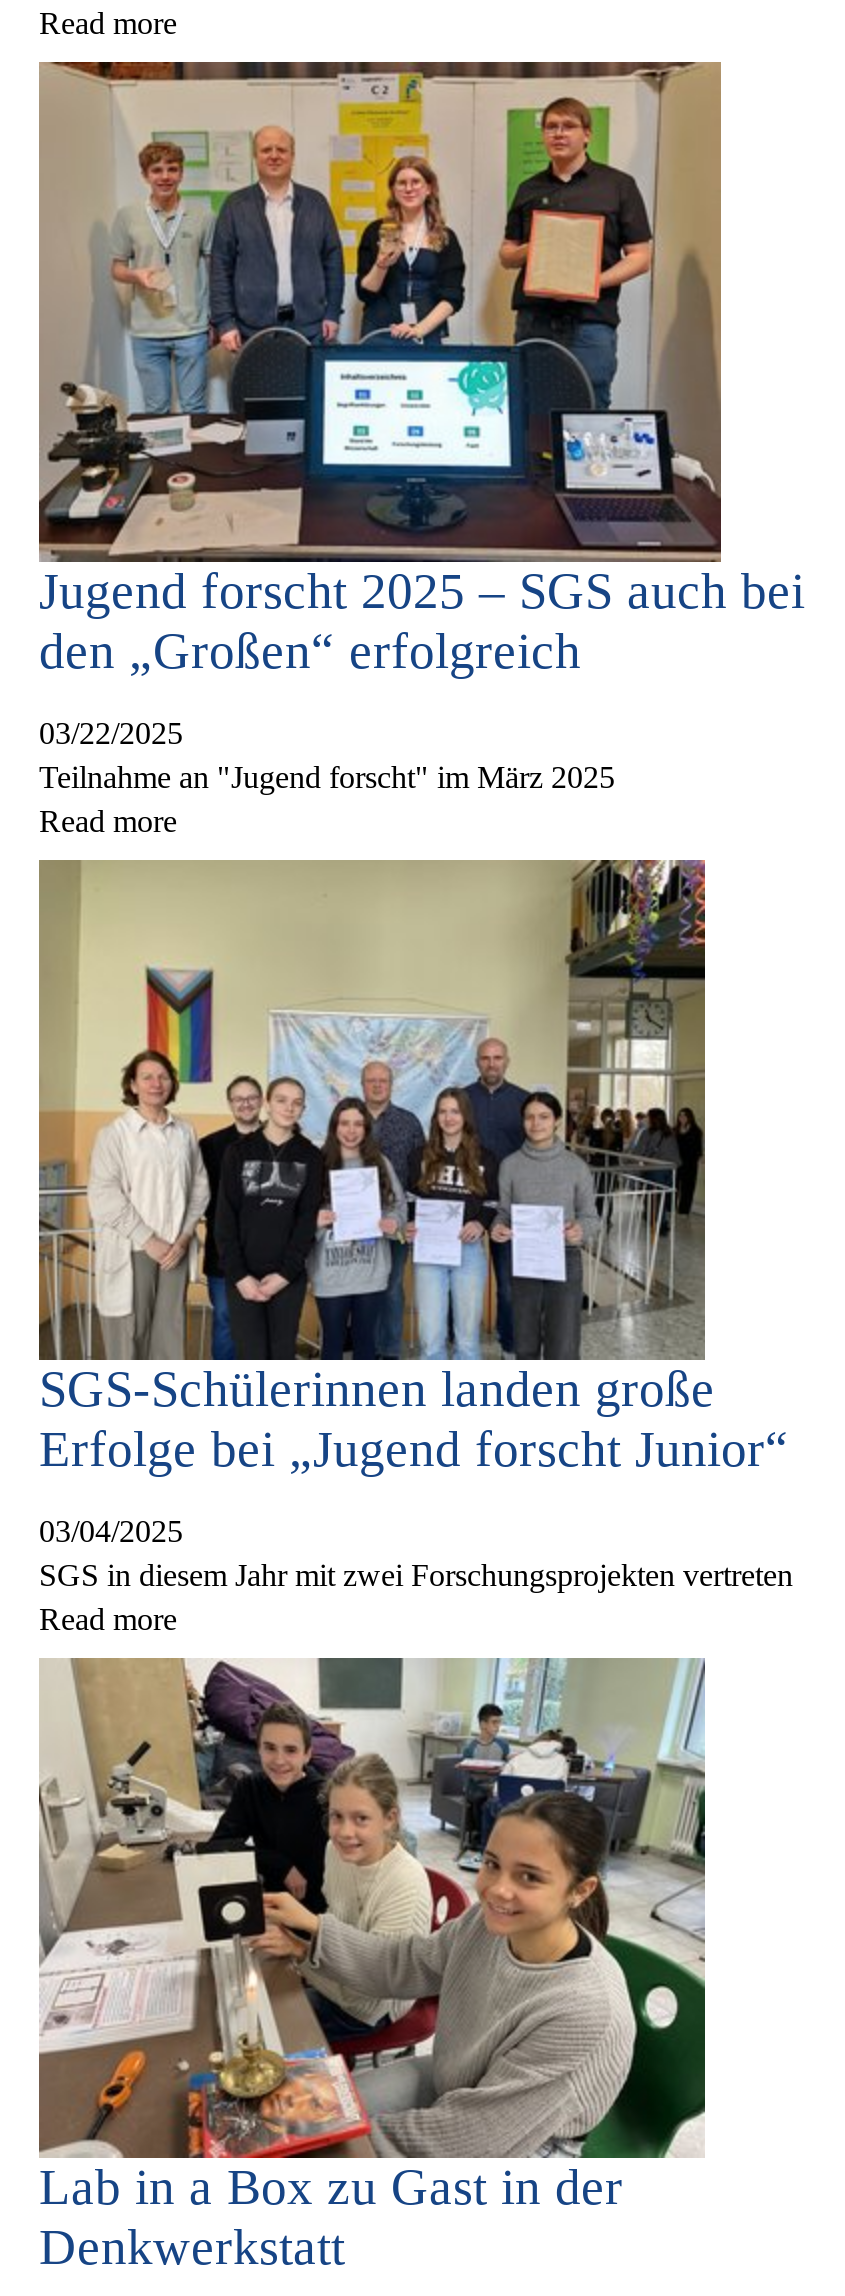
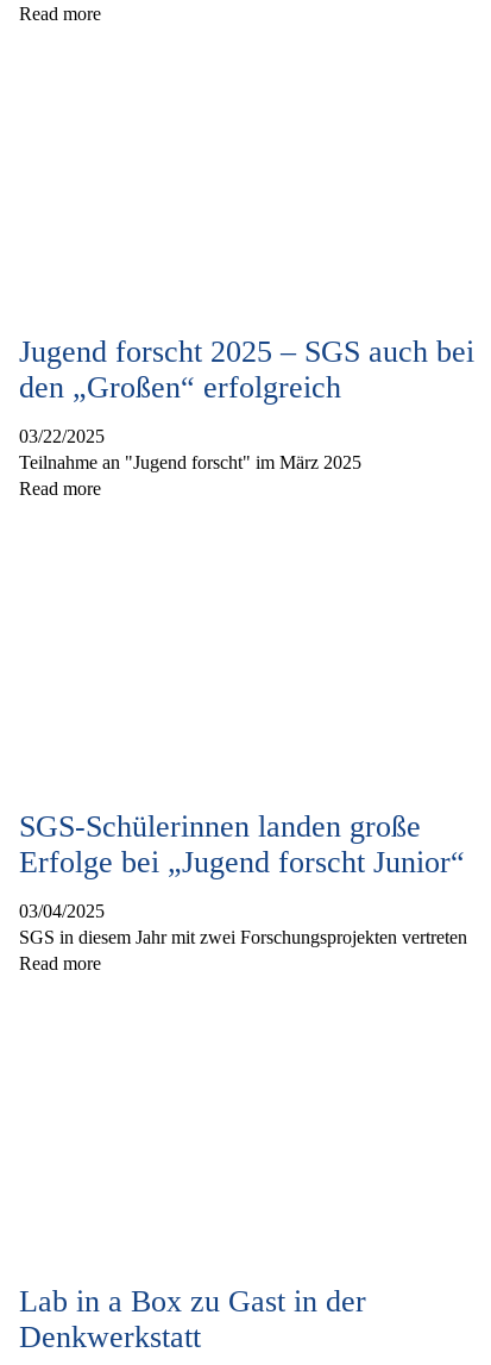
[37,60,723,556] [image] -> none
[37,858,707,1354] [image] -> none
[37,1656,707,2160] [image] -> none

